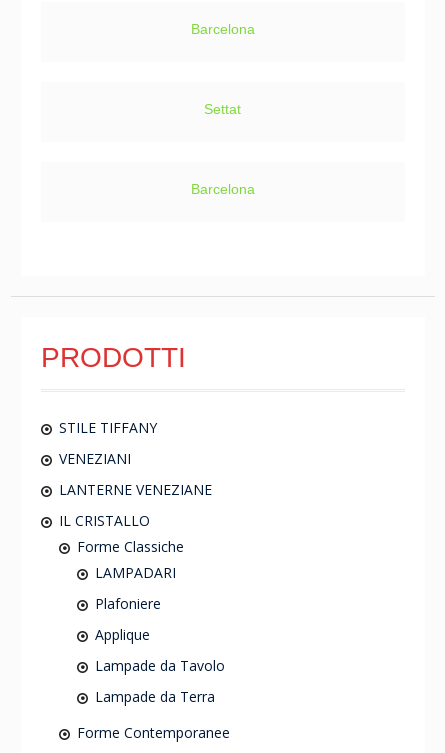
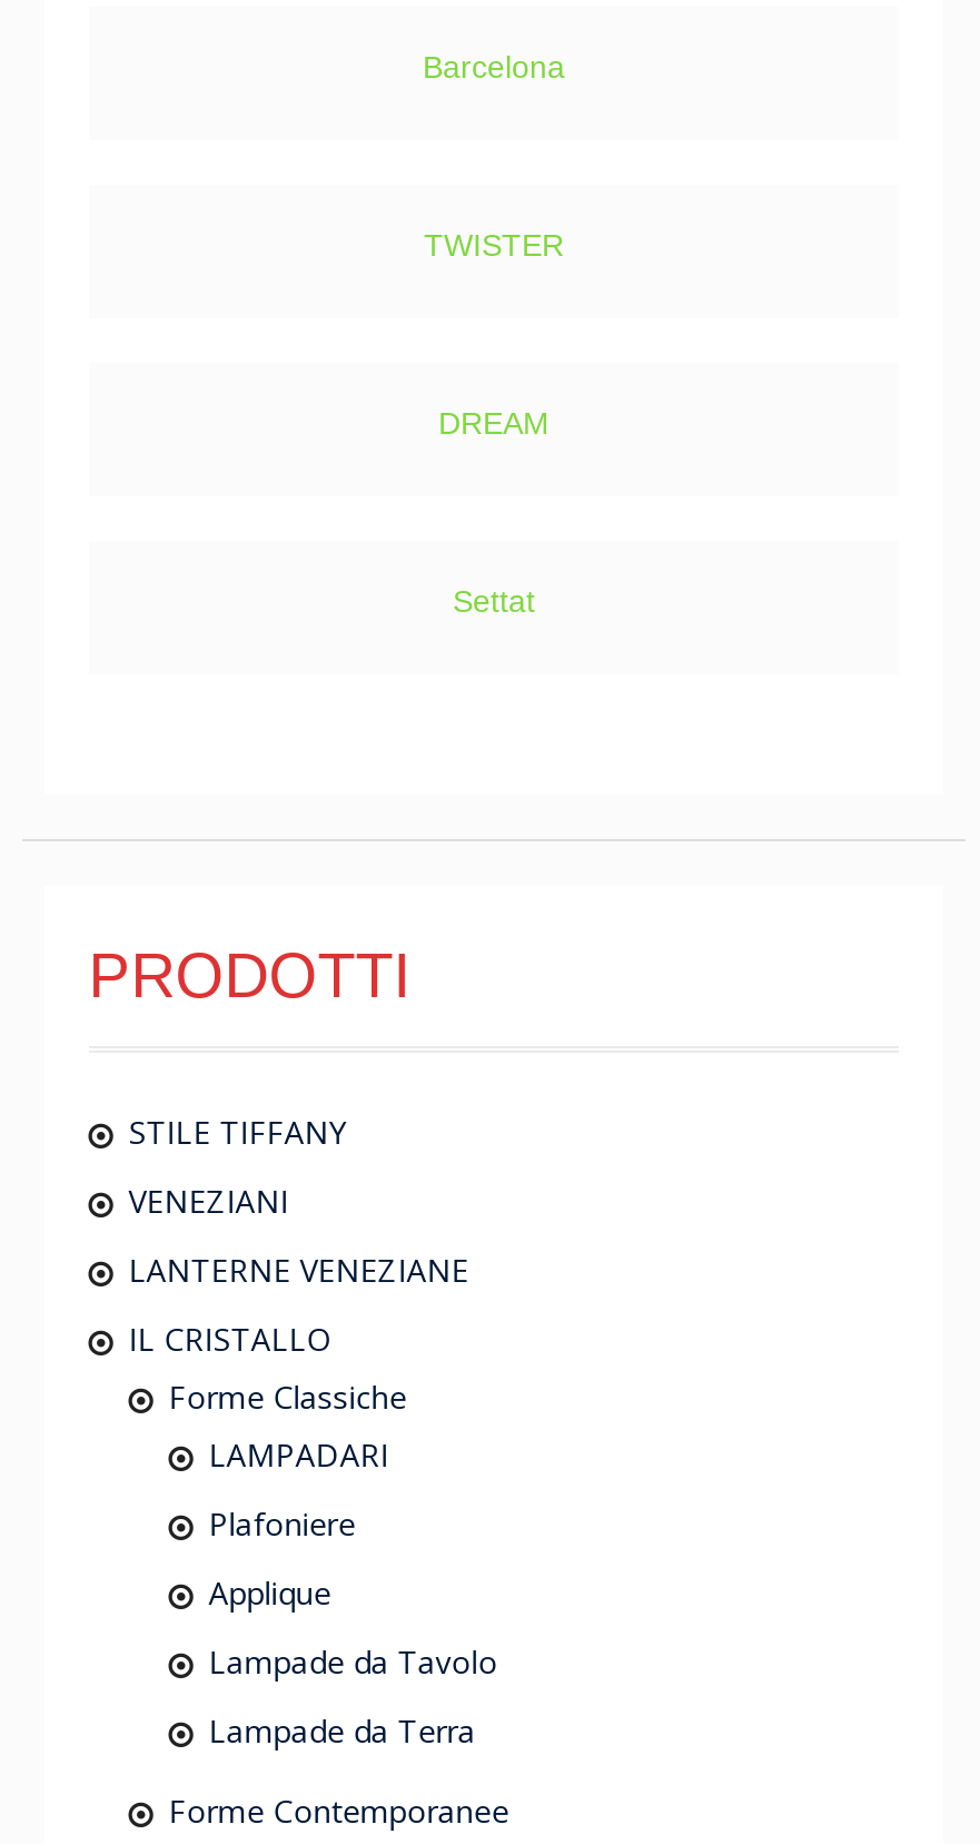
none -> [424,226,564,262] TWISTER
none -> [438,404,550,440] DREAM
moved [204,101,241,117] -> [453,582,535,618]: Settat
[191,181,255,197] Barcelona -> none

